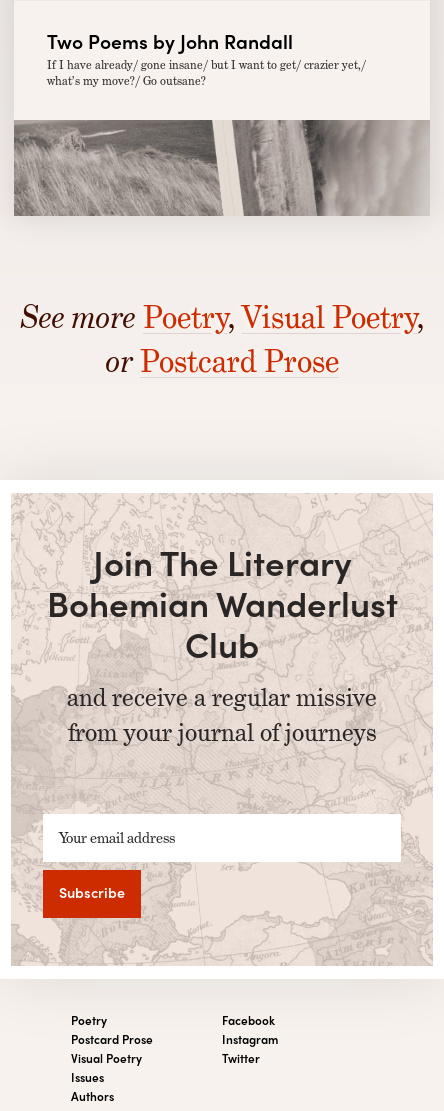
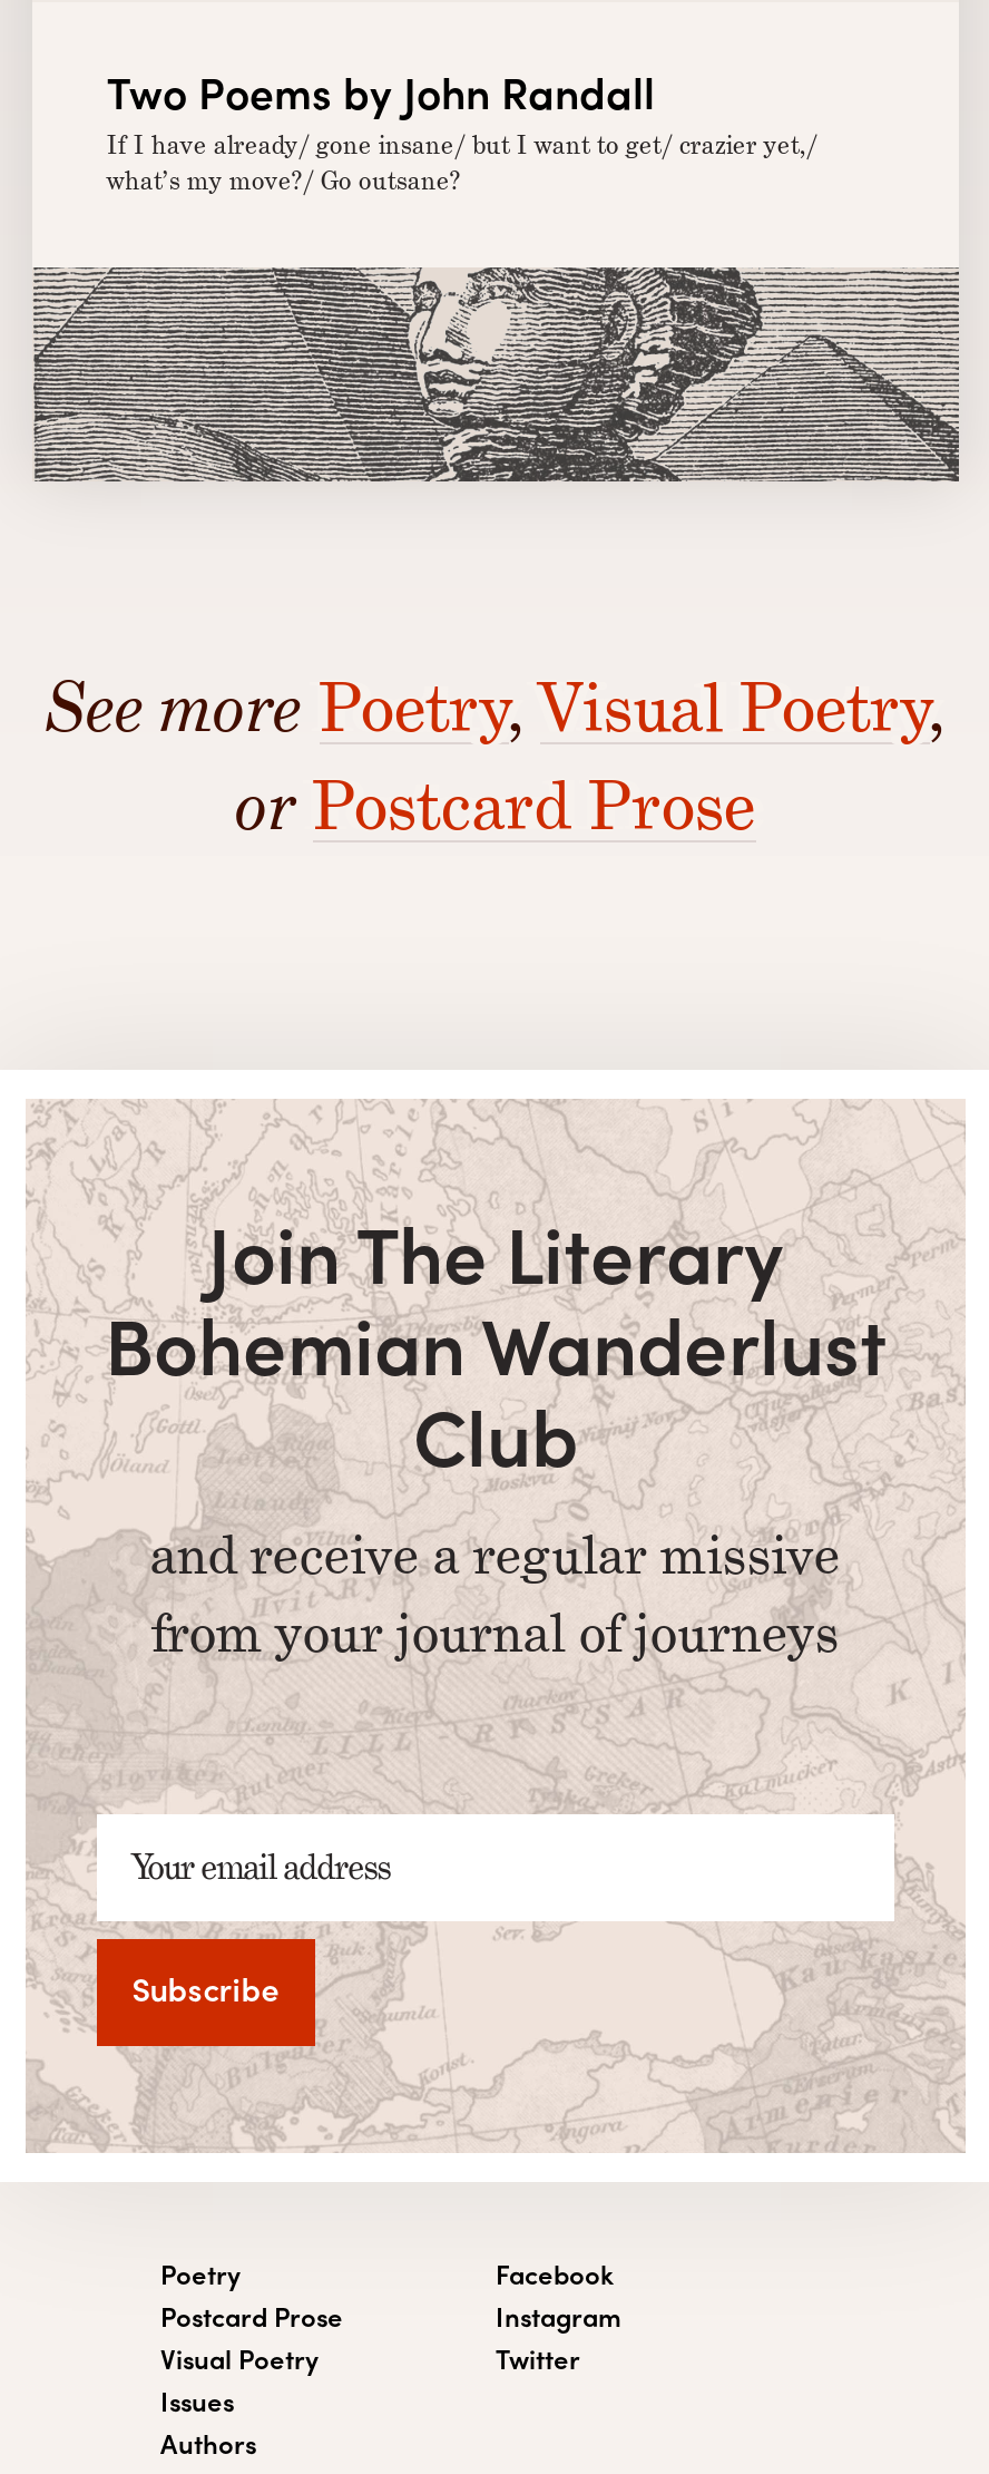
[14,119,430,216] [image] -> [35,265,961,484] [image]

